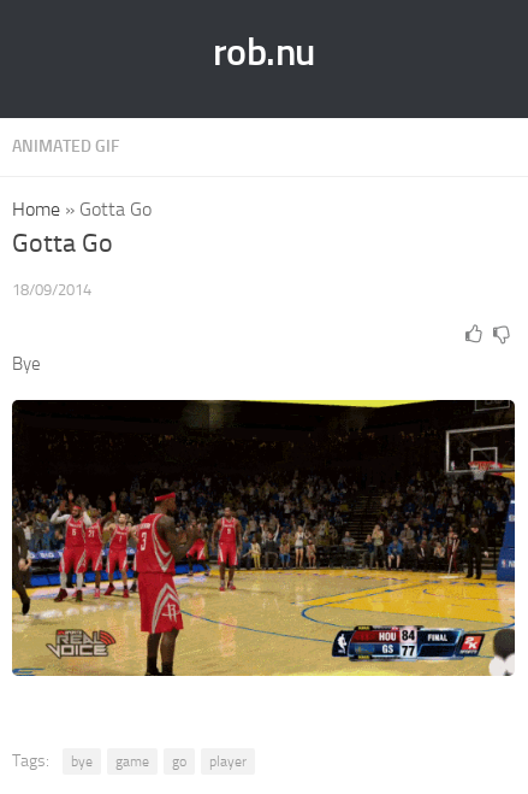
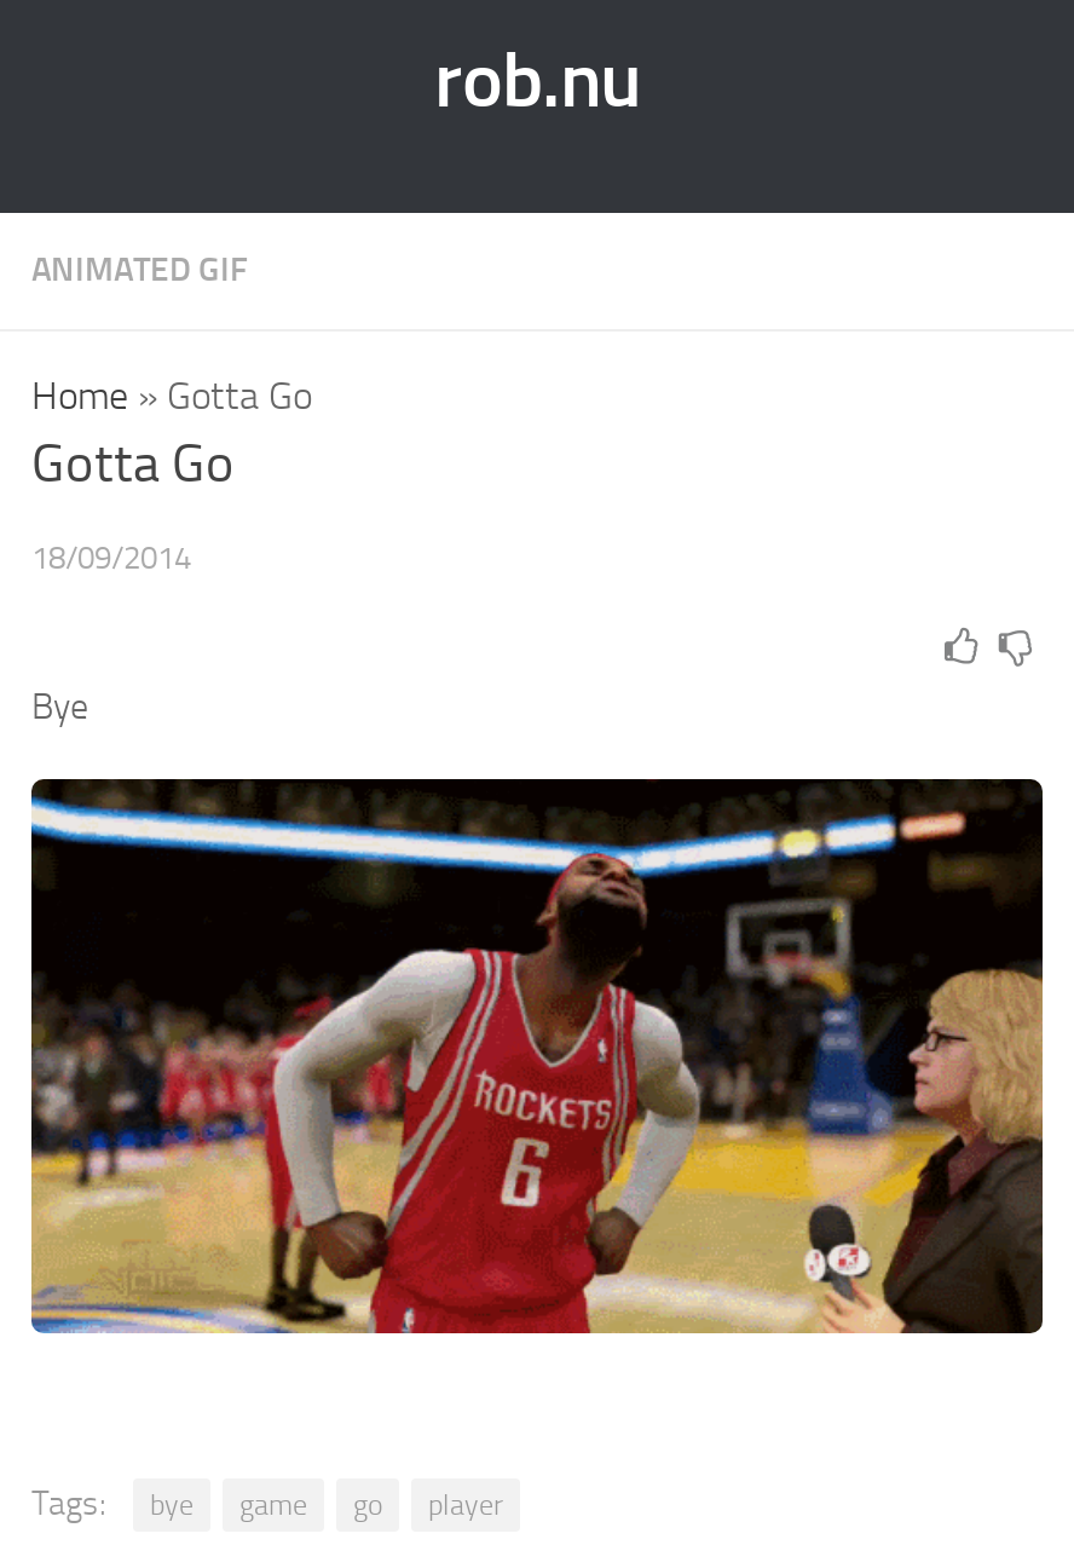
[11,399,516,677] [image] -> [29,777,1045,1336] [image]

